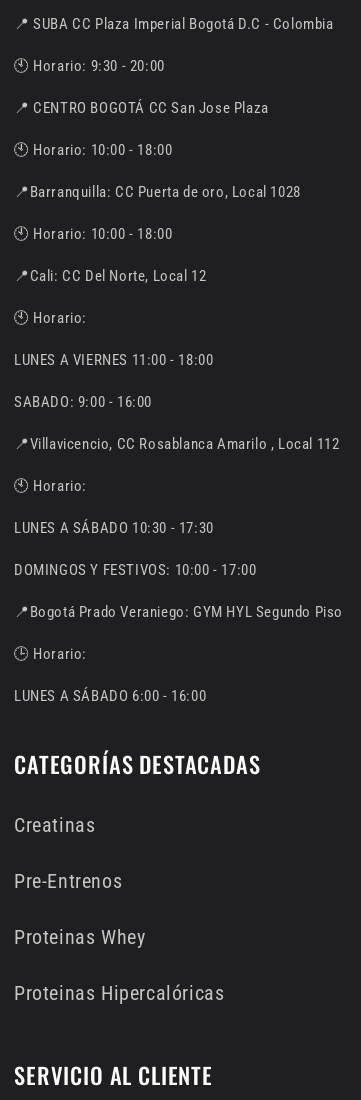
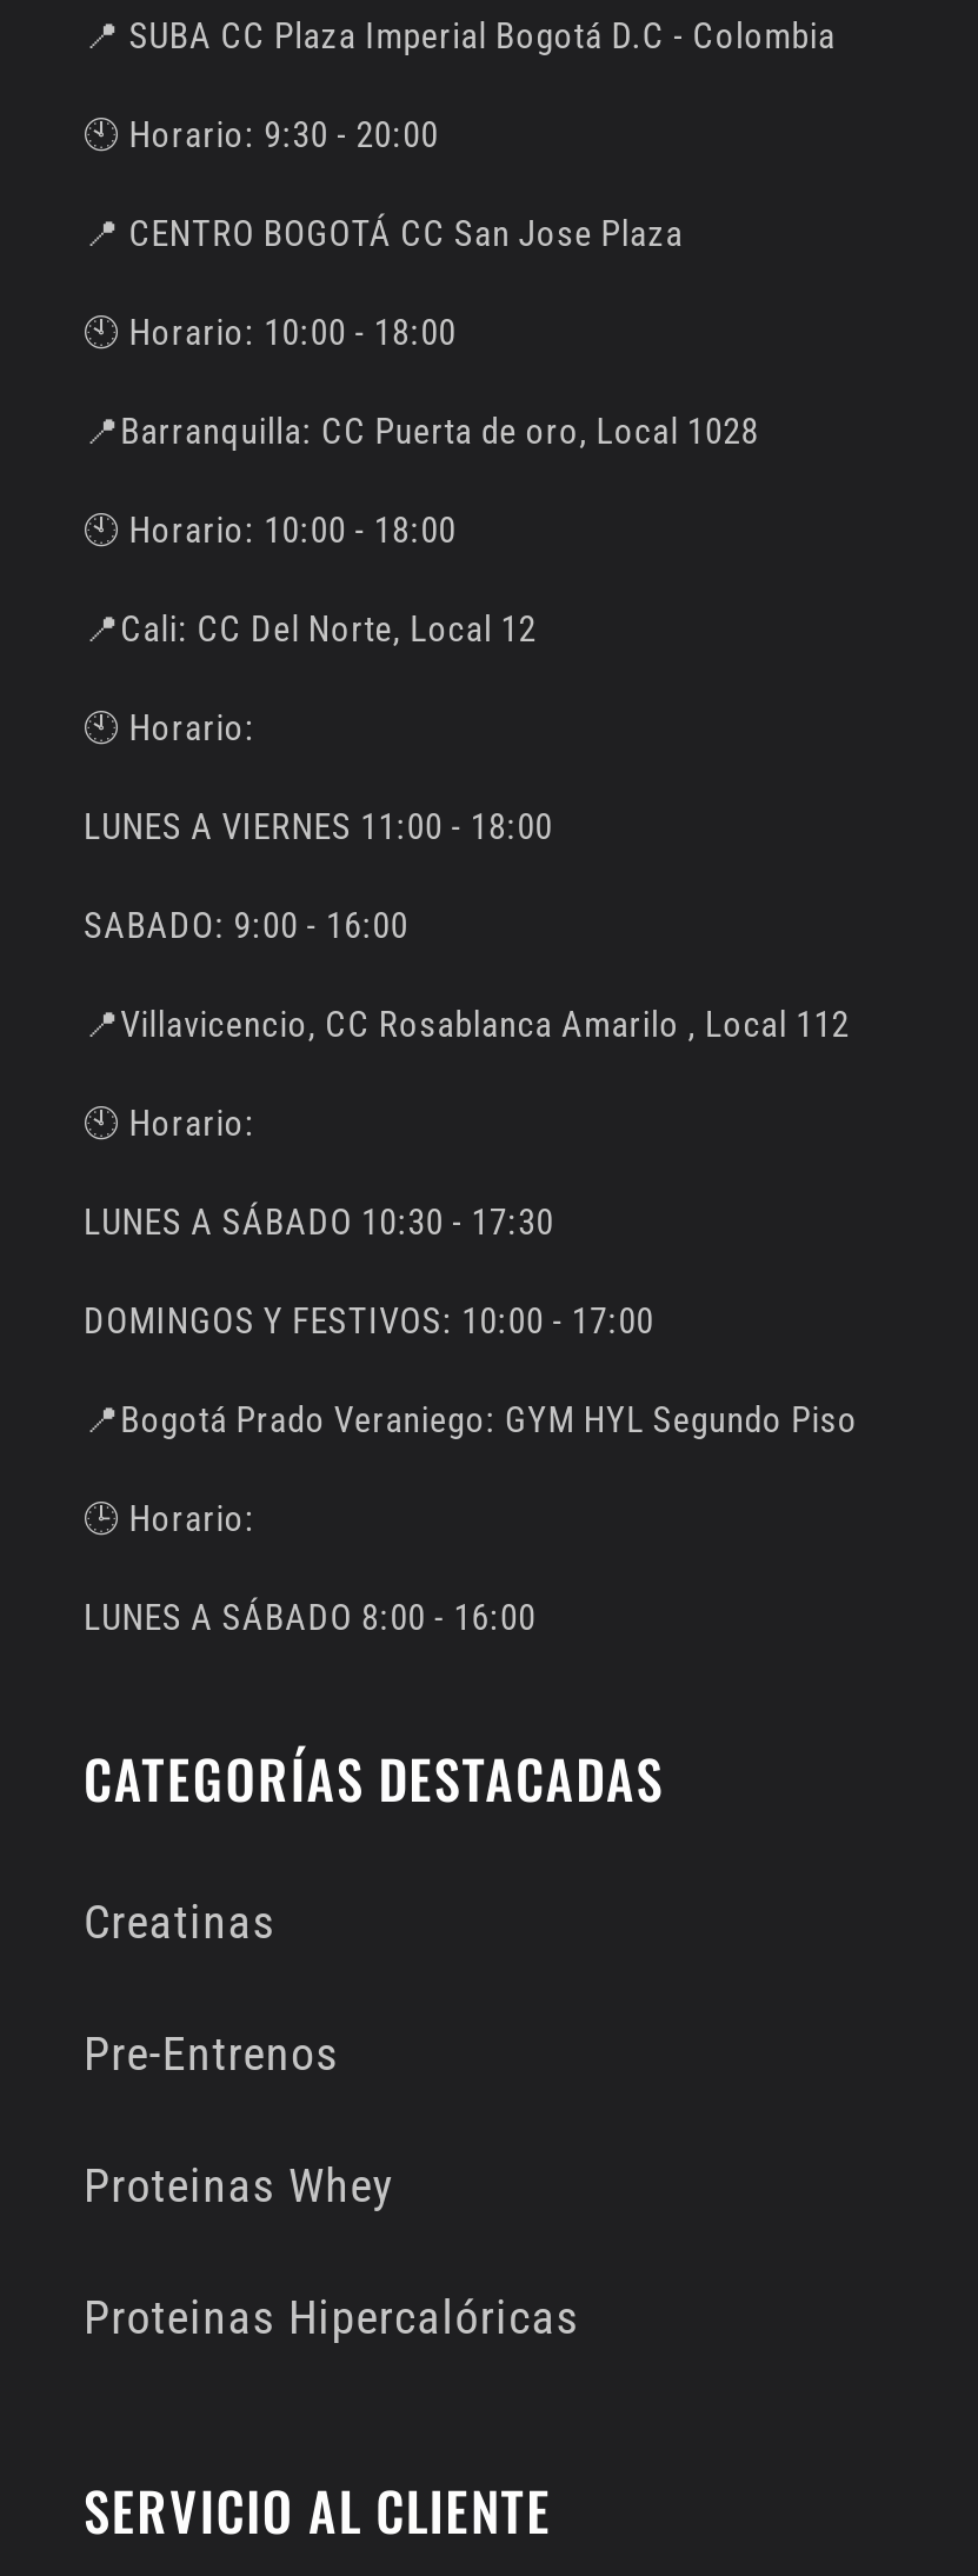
[14,687,206,705] LUNES A SÁBADO 6:00 - 16:00 -> [84,1597,536,1639] LUNES A SÁBADO 8:00 - 16:00

